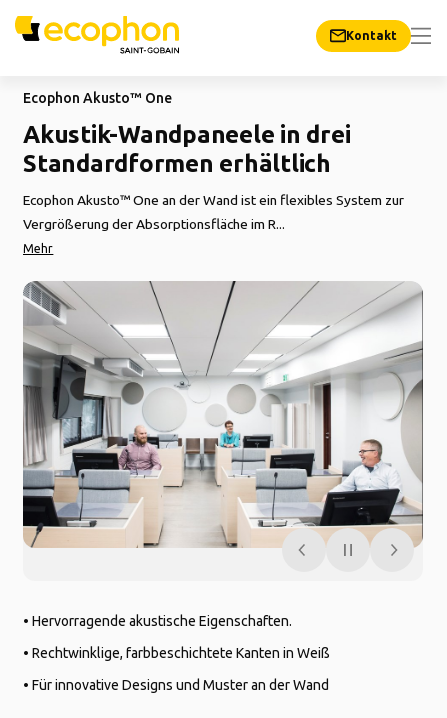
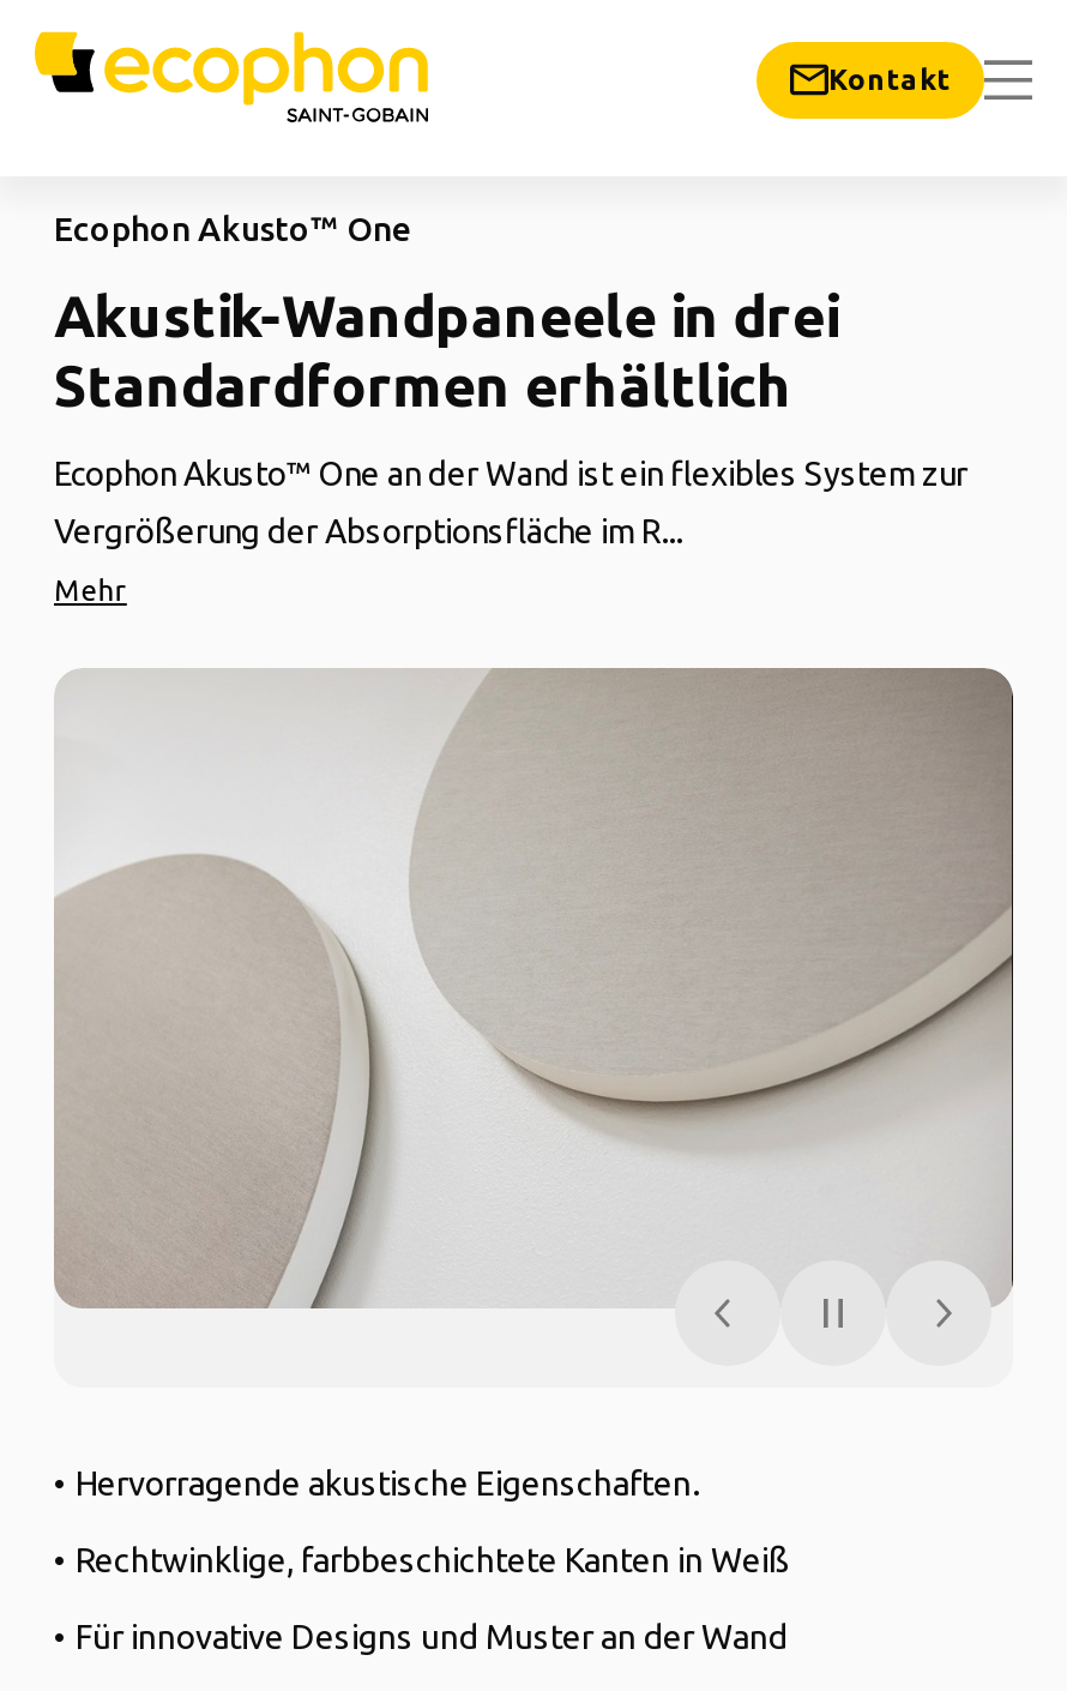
[23,281,423,548] [image] -> [54,668,1013,1311] [image]

